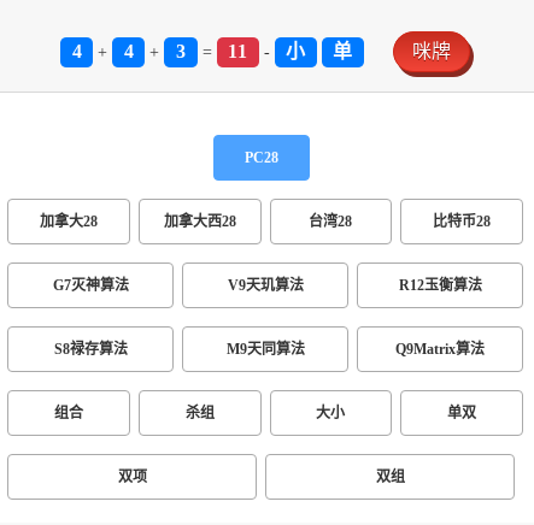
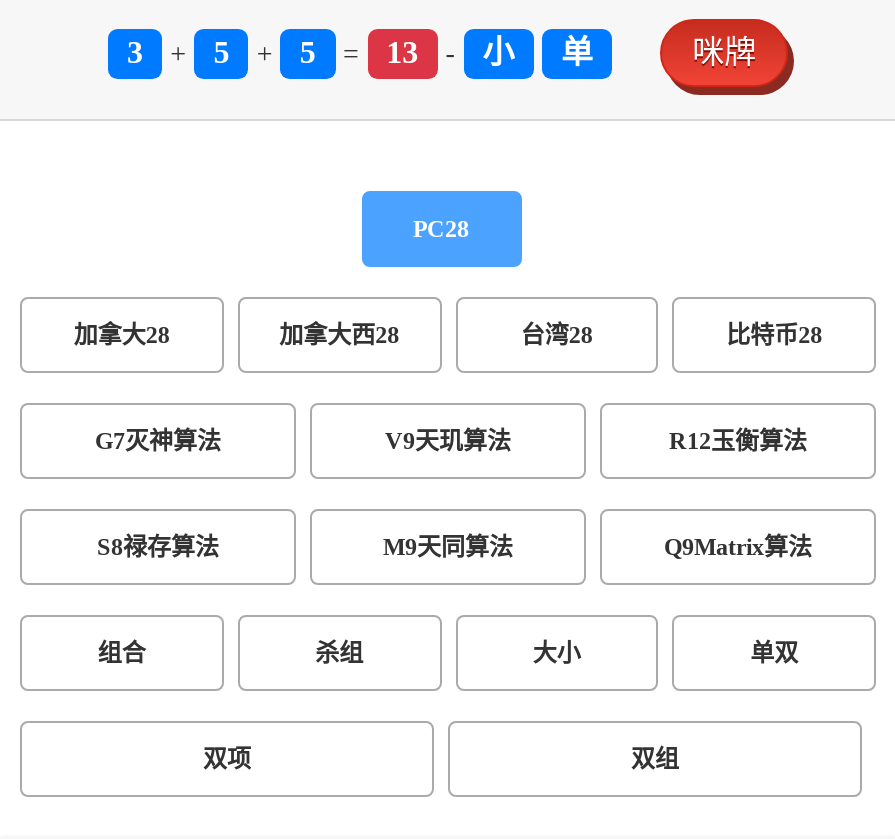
[72,41,81,61] 4 -> [127,35,143,69] 3
[124,41,133,61] 4 -> [213,35,229,69] 5
[176,41,186,61] 3 -> [300,35,316,69] 5
[228,41,247,61] 11 -> [386,35,418,69] 13

